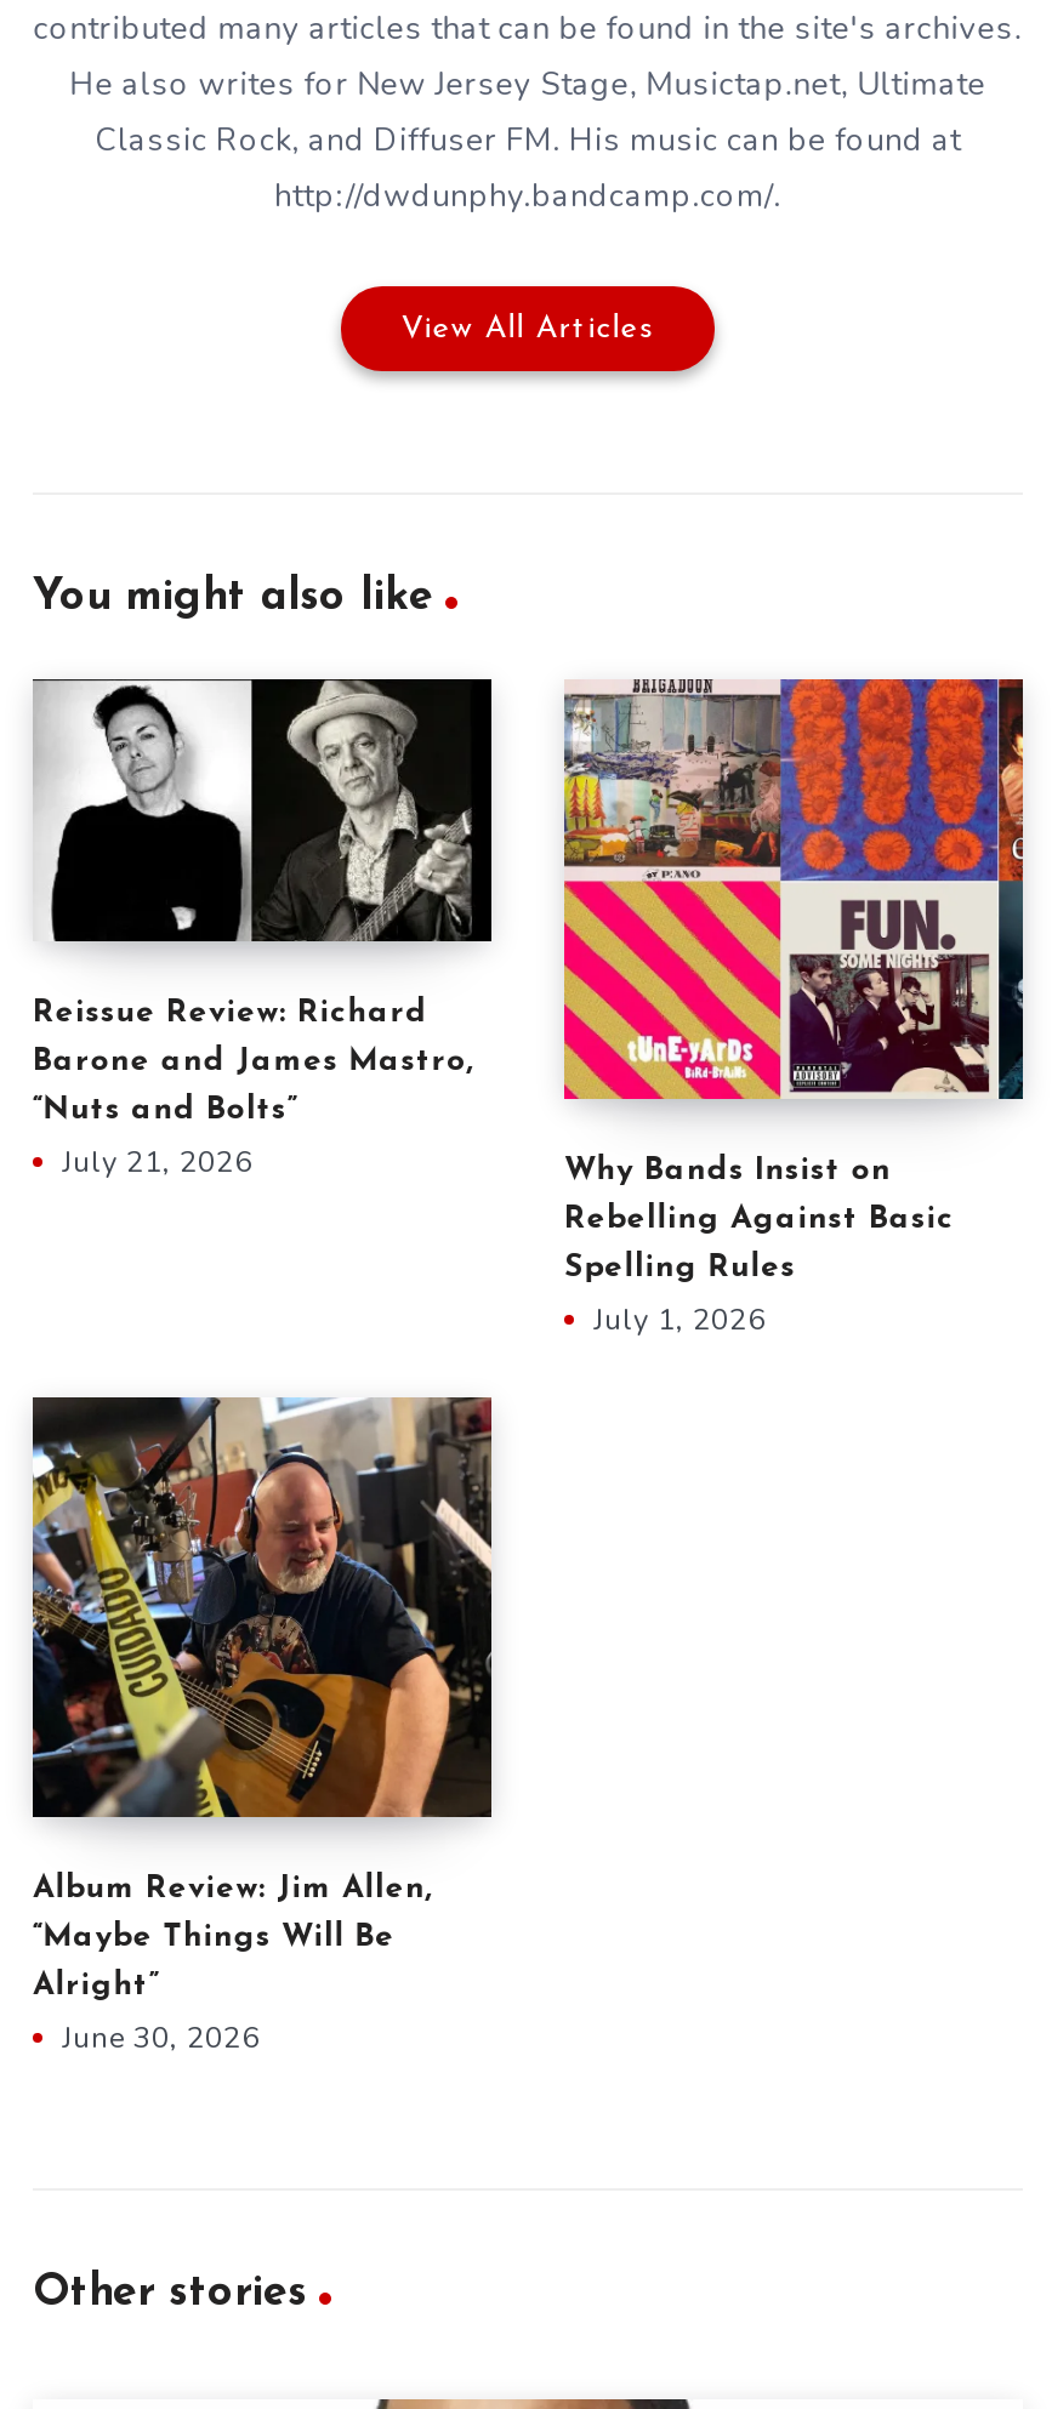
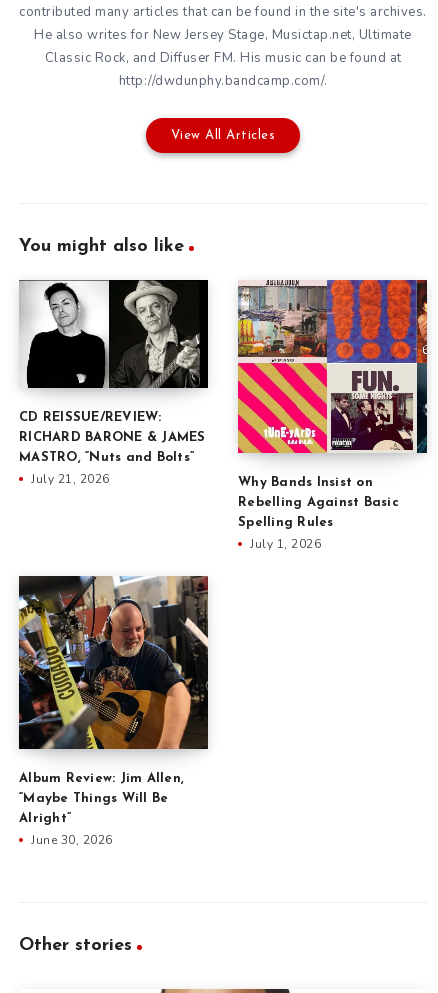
[33,998,428,1030] Reissue Review: Richard -> [19,411,161,424] CD REISSUE/REVIEW:
[33,1047,474,1078] Barone and James Mastro, -> [19,431,205,444] RICHARD BARONE & JAMES
[33,1095,297,1127] “Nuts and Bolts” -> [19,451,194,464] MASTRO, “Nuts and Bolts”

